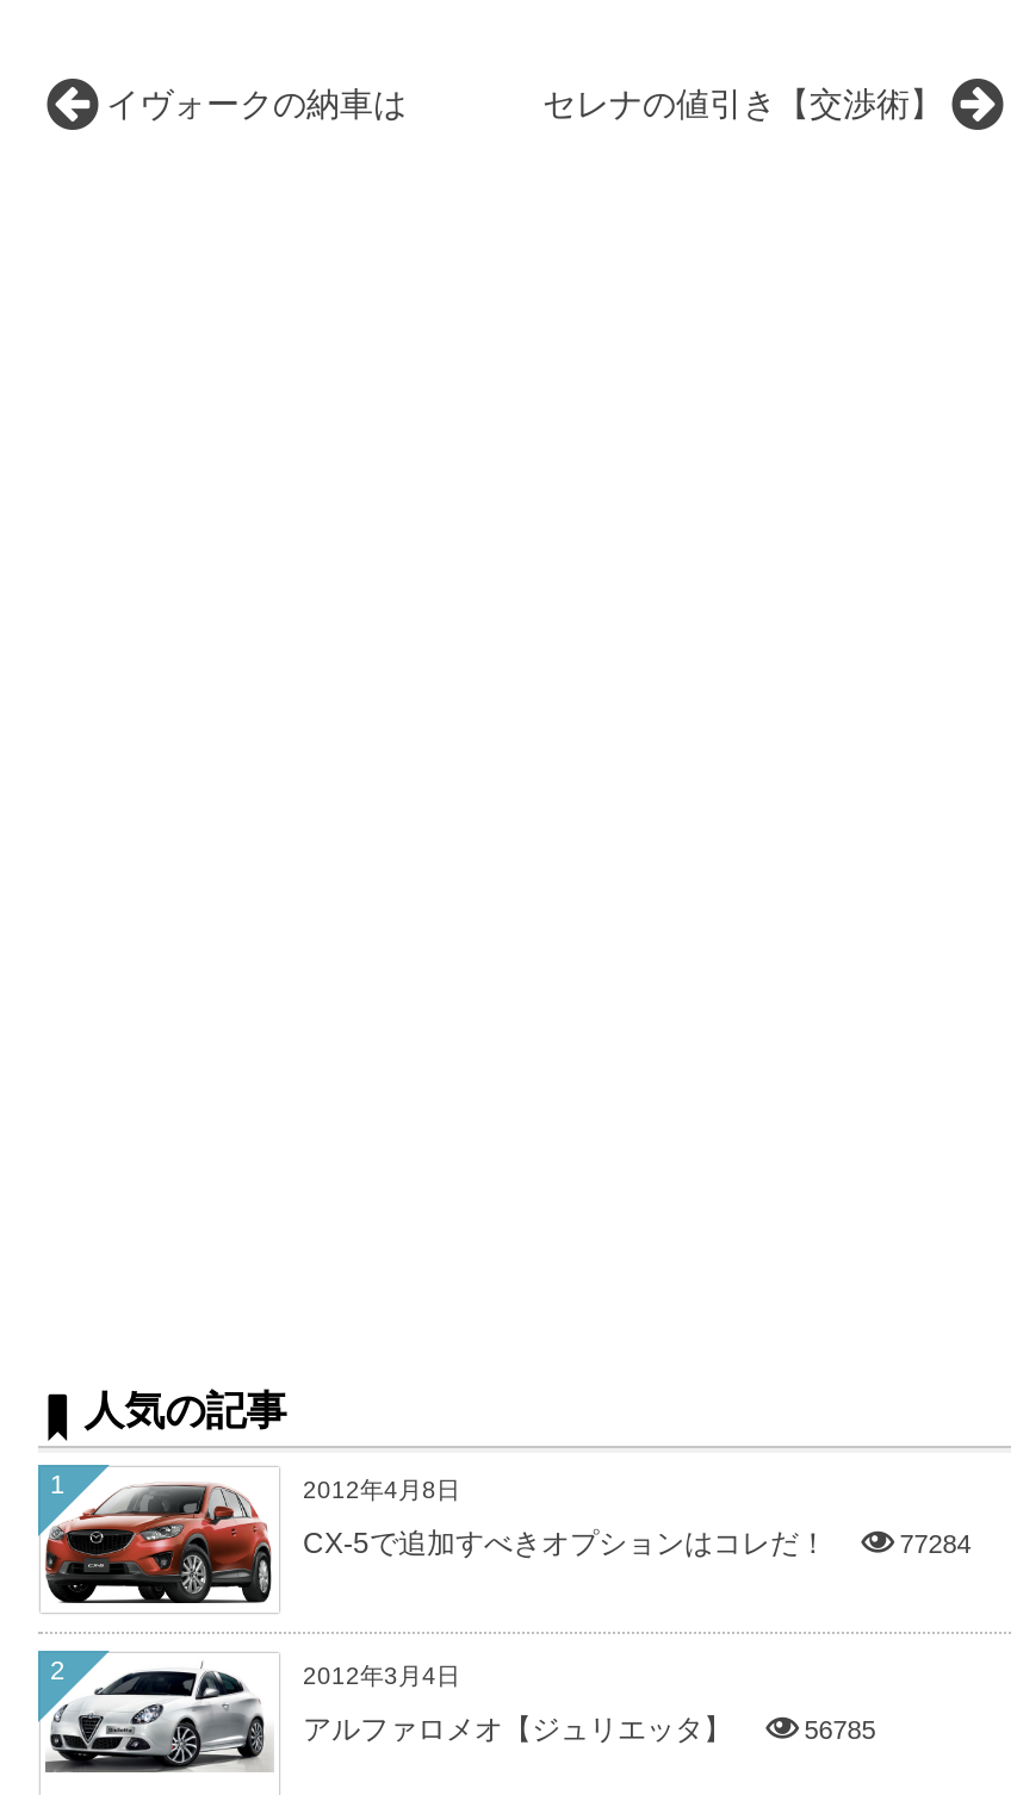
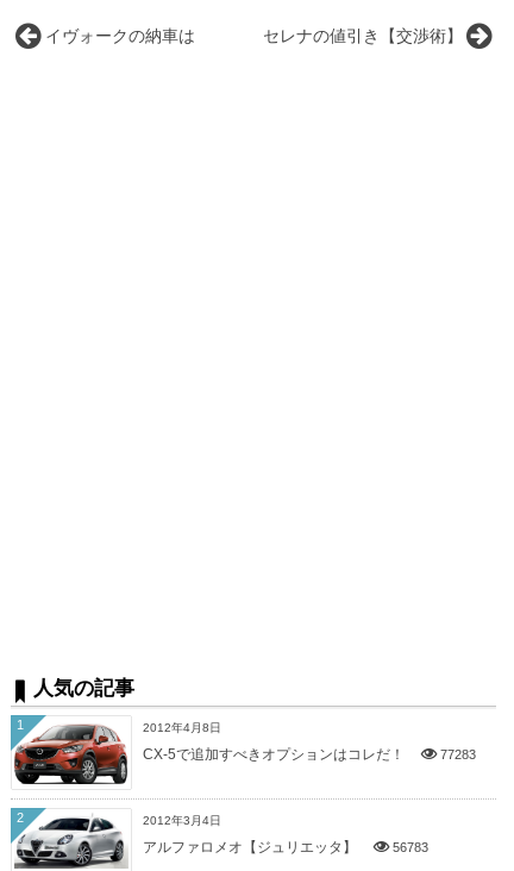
[899,1531,971,1559] 77284 -> [440,747,476,762] 77283
[804,1717,876,1745] 56785 -> [393,840,429,854] 56783

